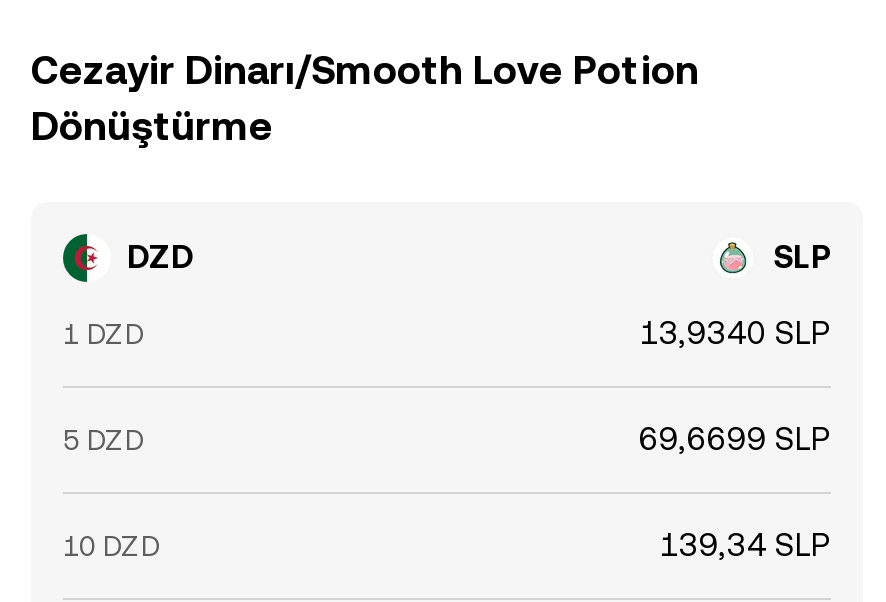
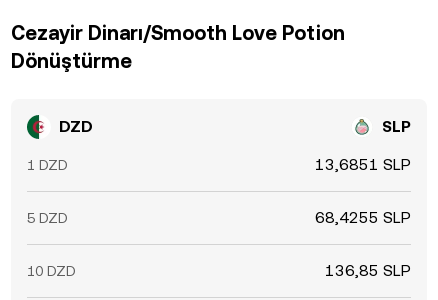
[639,314,831,352] 13,9340 SLP -> [315,155,411,174] 13,6851 SLP
[639,420,831,458] 69,6699 SLP -> [315,208,411,227] 68,4255 SLP
[659,526,831,564] 139,34 SLP -> [325,261,411,280] 136,85 SLP

